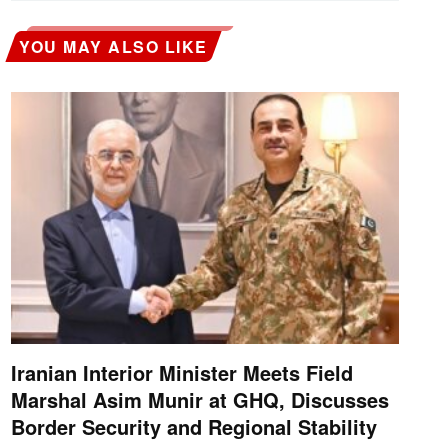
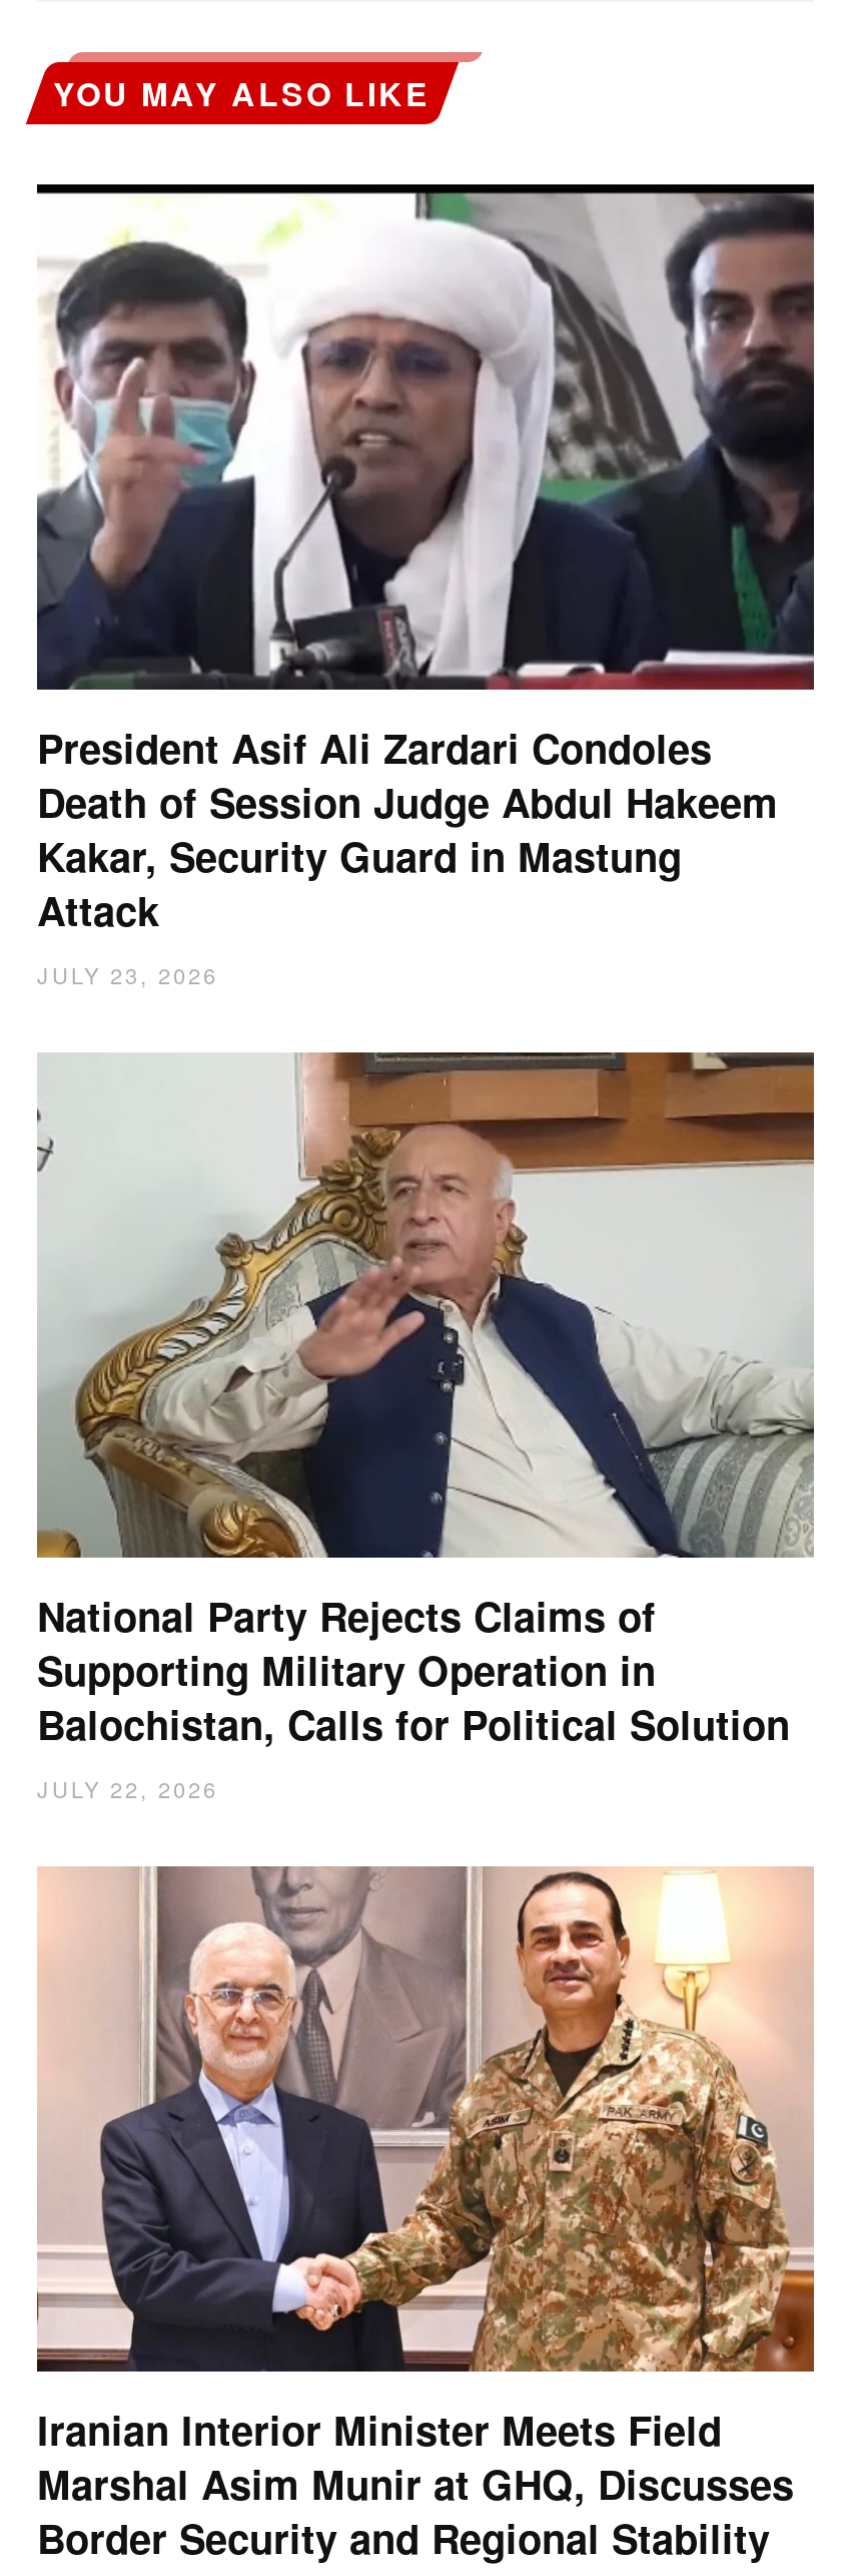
none -> [35,182,816,990] [image] | President Asif Ali Zardari Condoles | Death of Session Judge Abdul Hakeem | Kakar, Security Guard in Mastung | Attack | JULY 23, 2026
none -> [35,1050,816,1805] [image] | National Party Rejects Claims of | Supporting Military Operation in | Balochistan, Calls for Political Solution | JULY 22, 2026

